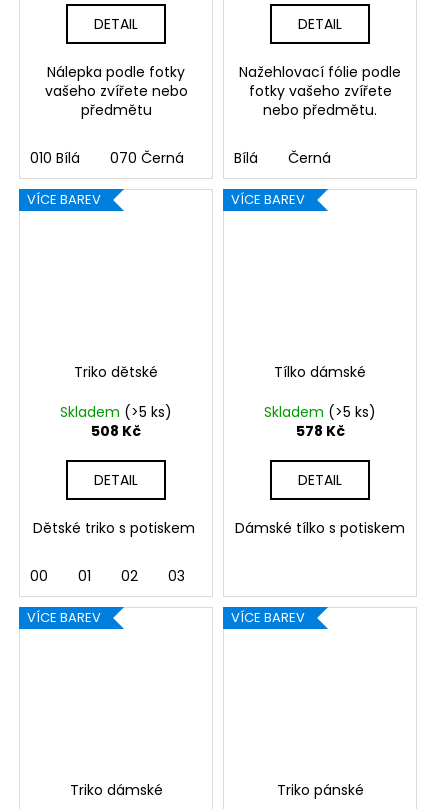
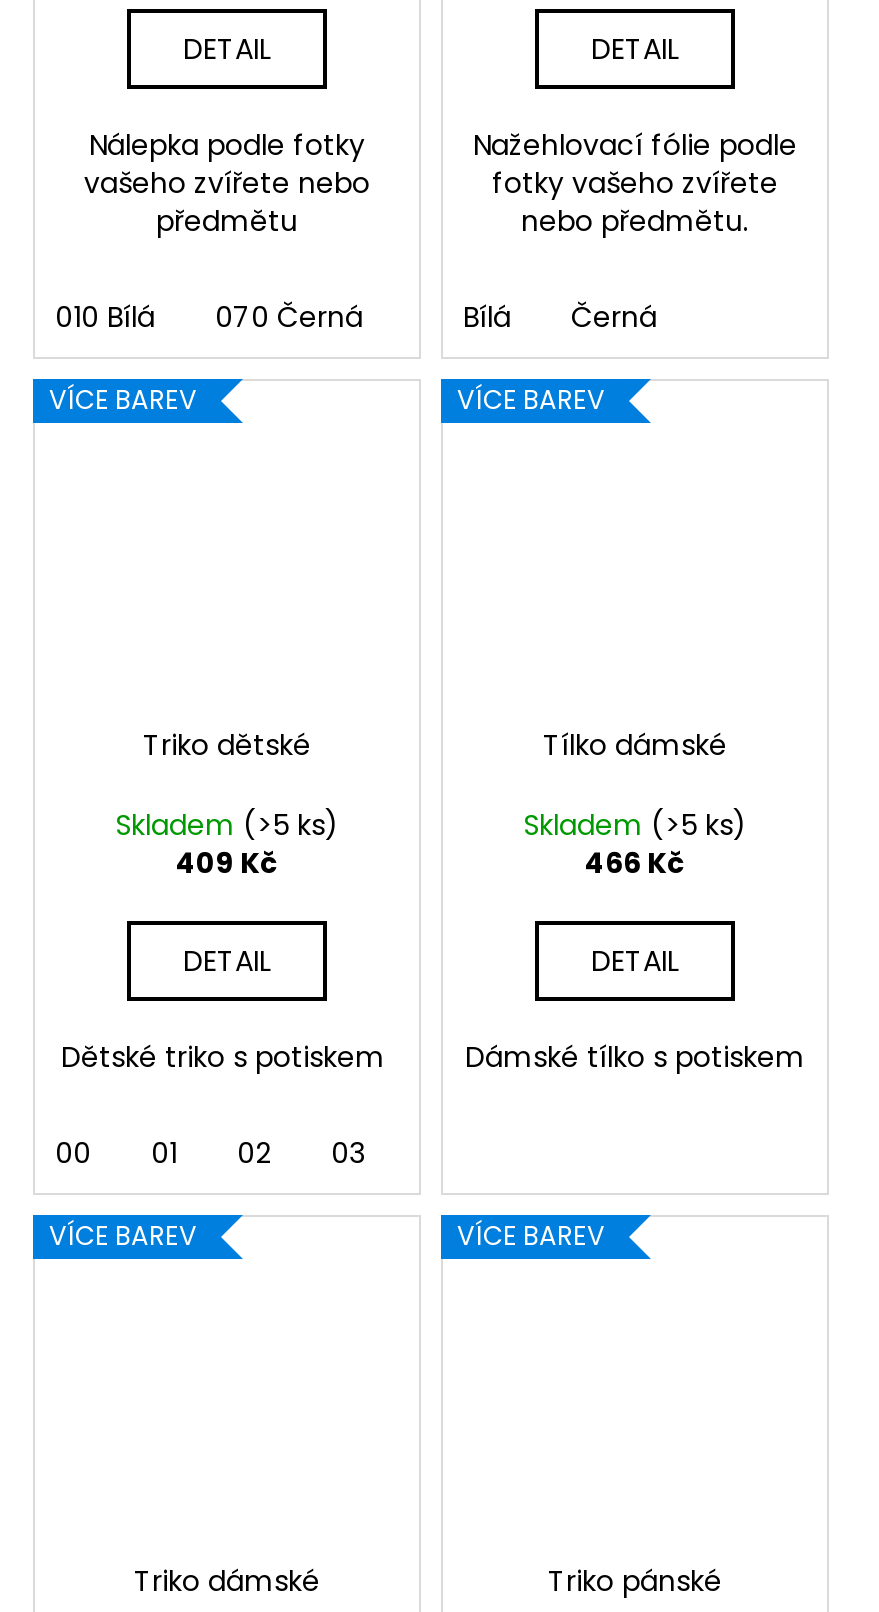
[91,421,141,441] 508 Kč -> [176,843,278,883] 409 Kč
[295,421,344,441] 578 Kč -> [585,843,685,883] 466 Kč

